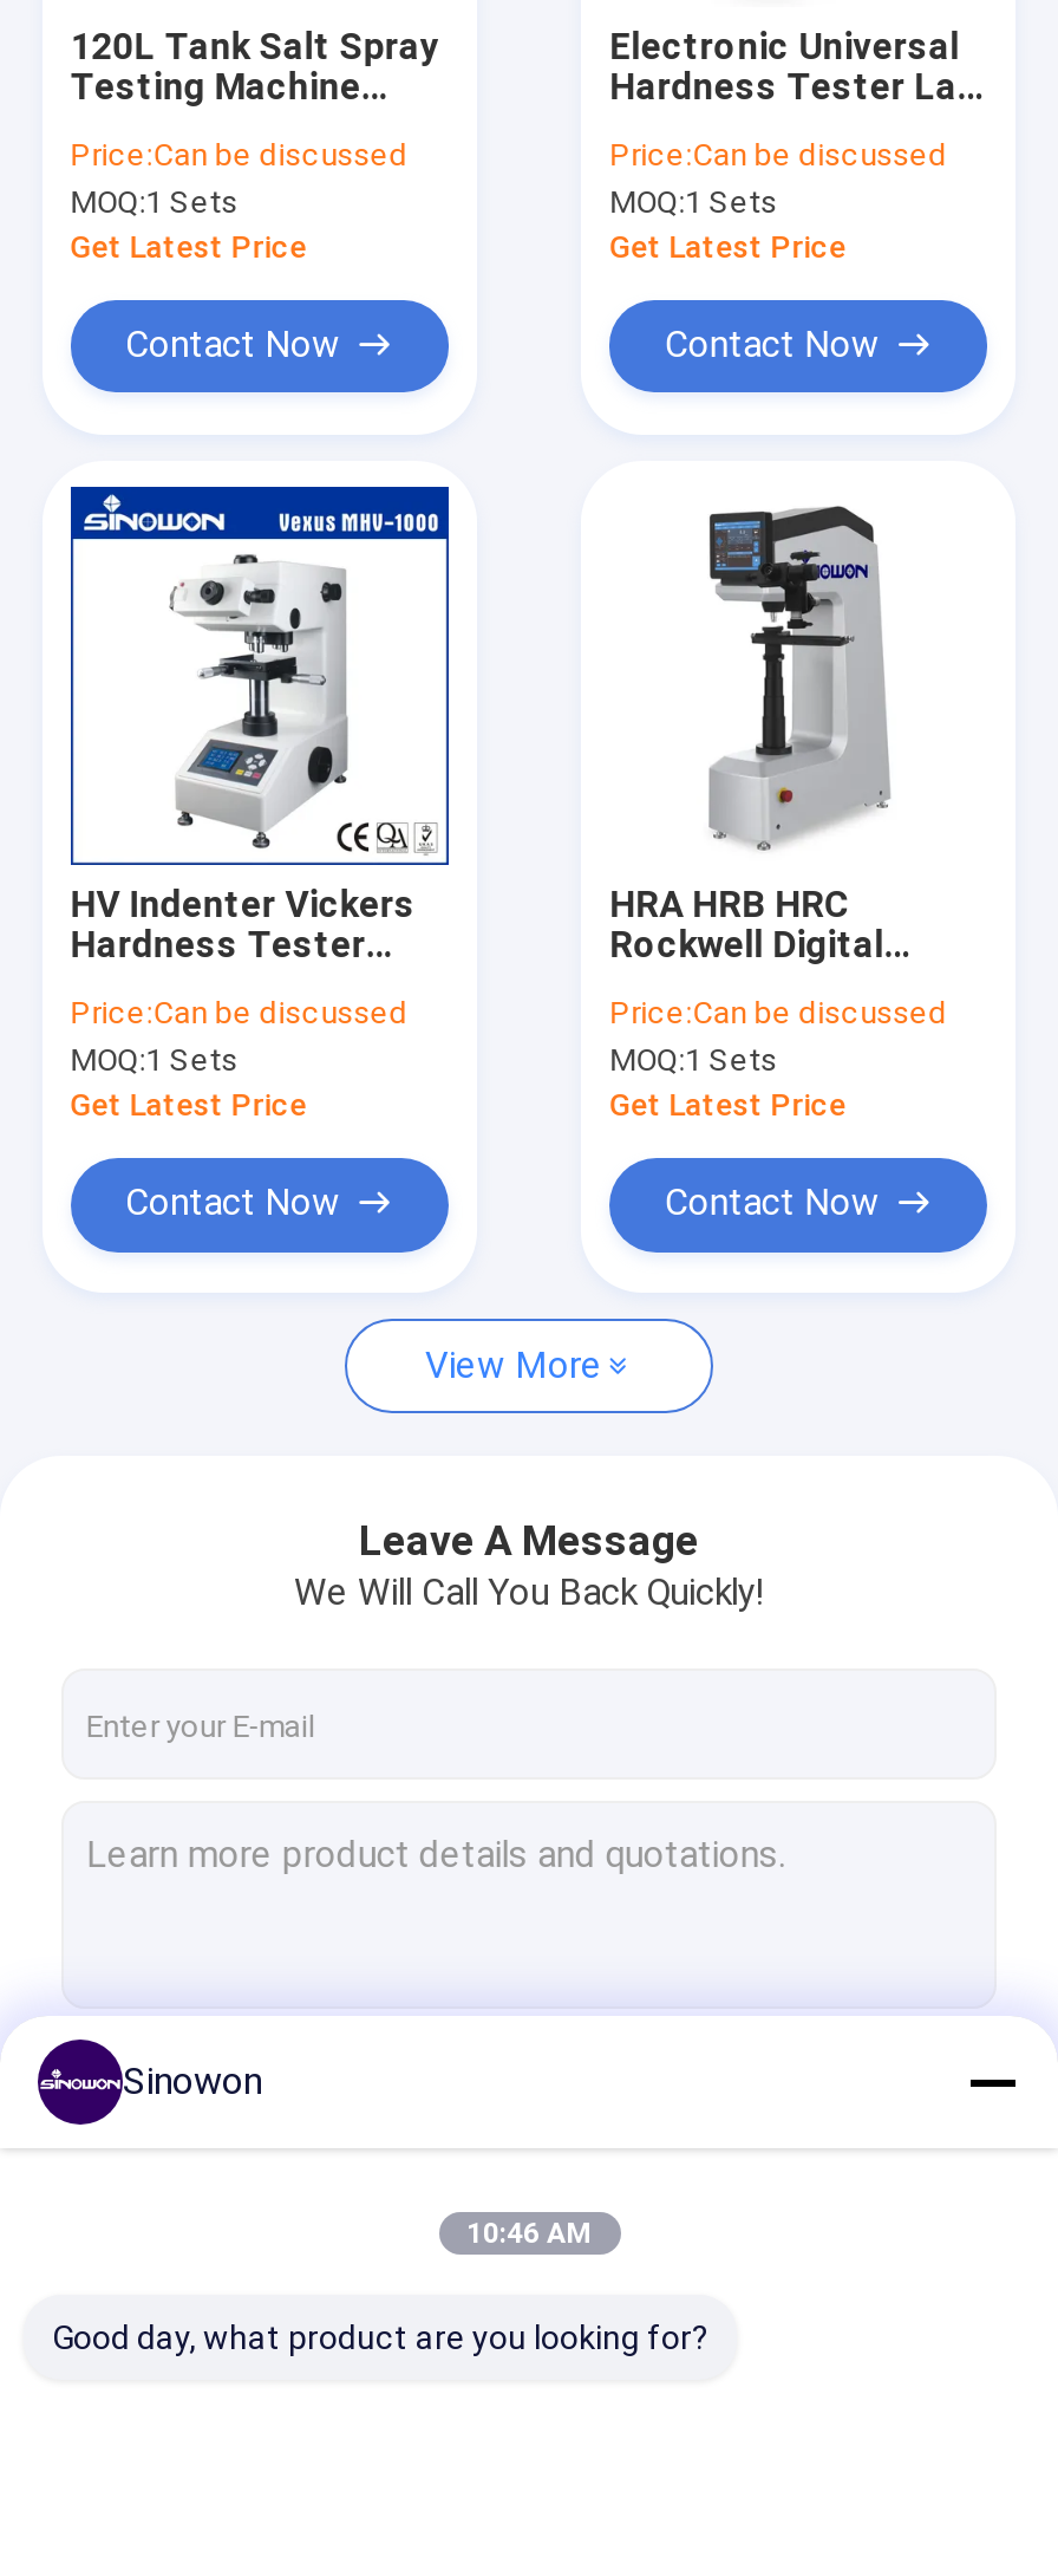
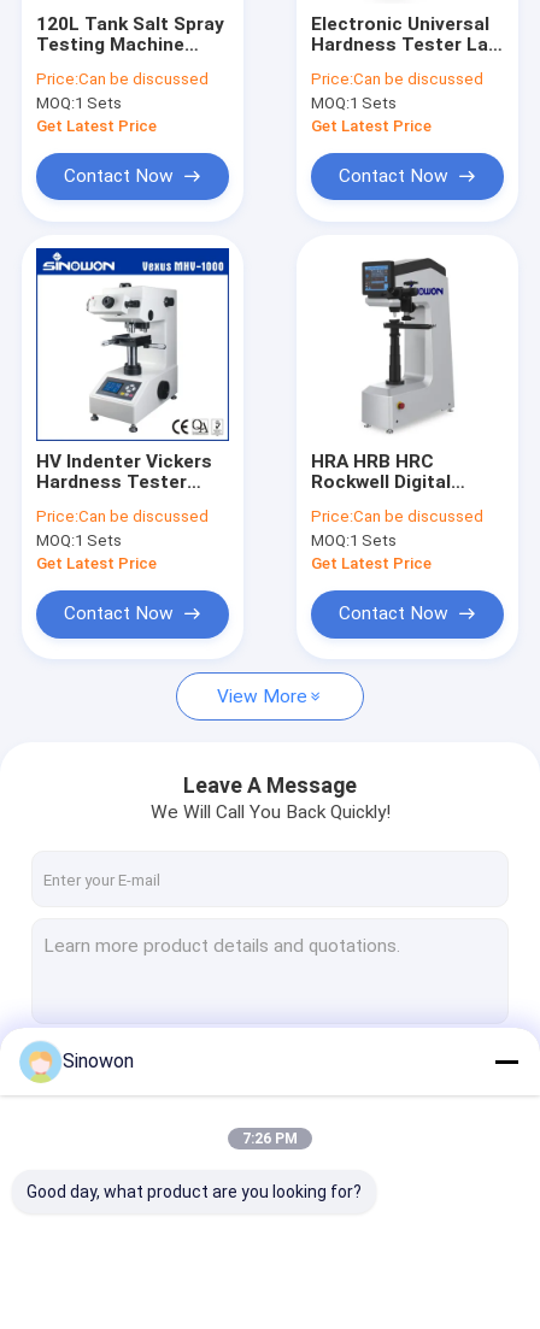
[35,2037,116,2127] [image] -> [19,1040,59,1084] [image]
[466,2217,592,2250] 10:46 AM -> [242,1130,298,1147] 7:26 PM

